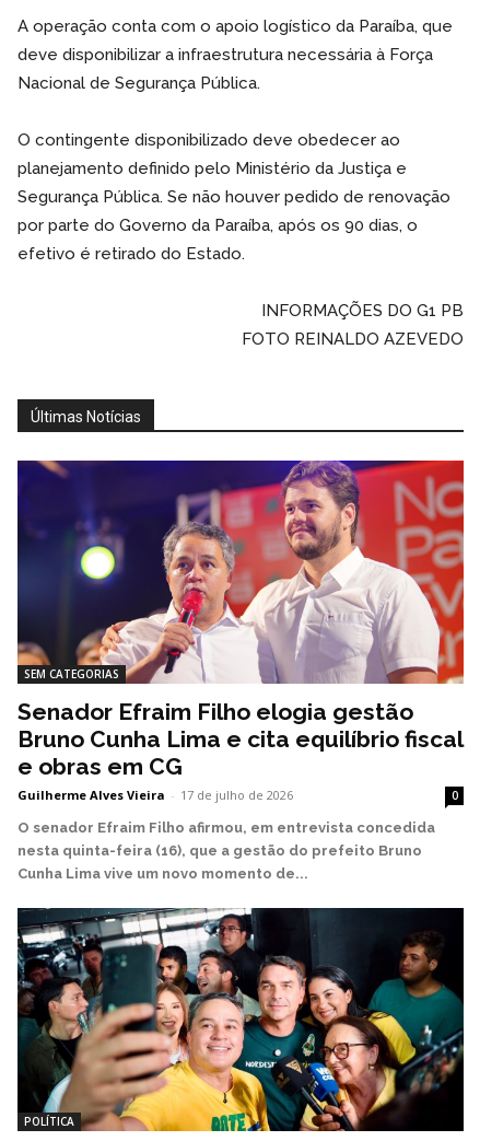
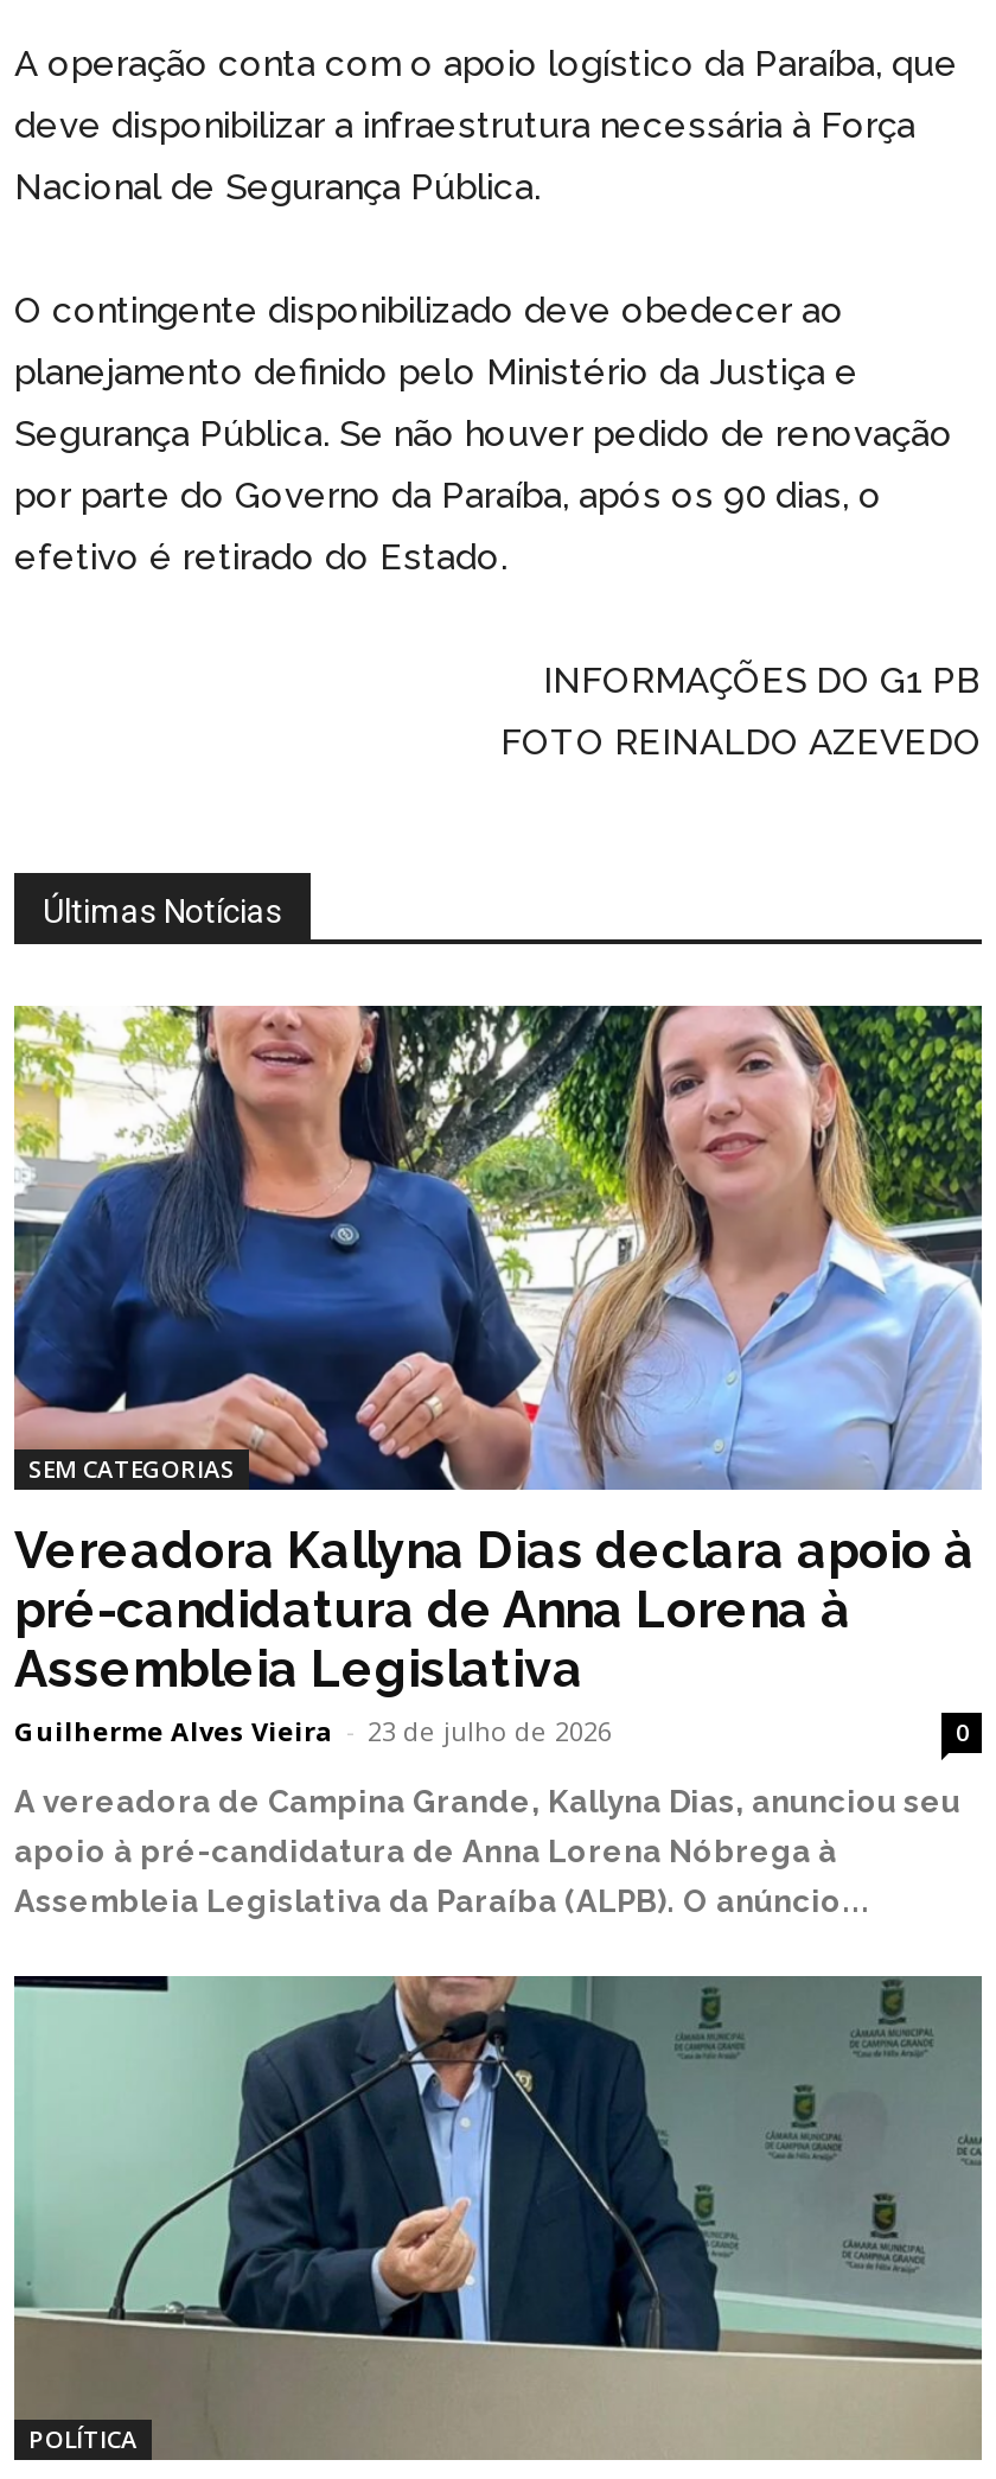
[16,459,465,803] [image] | Senador Efraim Filho elogia gestão | Bruno Cunha Lima e cita equilíbrio fiscal | e obras em CG | Guilherme Alves Vieira - 17 de julho de 2026 -> [12,1003,984,1749] [image] | Vereadora Kallyna Dias declara apoio à | pré-candidatura de Anna Lorena à | Assembleia Legislativa | Guilherme Alves Vieira - 23 de julho de 2026
[17,819,435,882] O senador Efraim Filho afirmou, em entrevista concedida | nesta quinta-feira (16), que a gestão do prefeito Bruno | Cunha Lima vive um novo momento de... -> [14,1784,960,1919] A vereadora de Campina Grande, Kallyna Dias, anunciou seu | apoio à pré-candidatura de Anna Lorena Nóbrega à | Assembleia Legislativa da Paraíba (ALPB). O anúncio...
[16,907,465,1132] [image] -> [12,1974,984,2462] [image]

